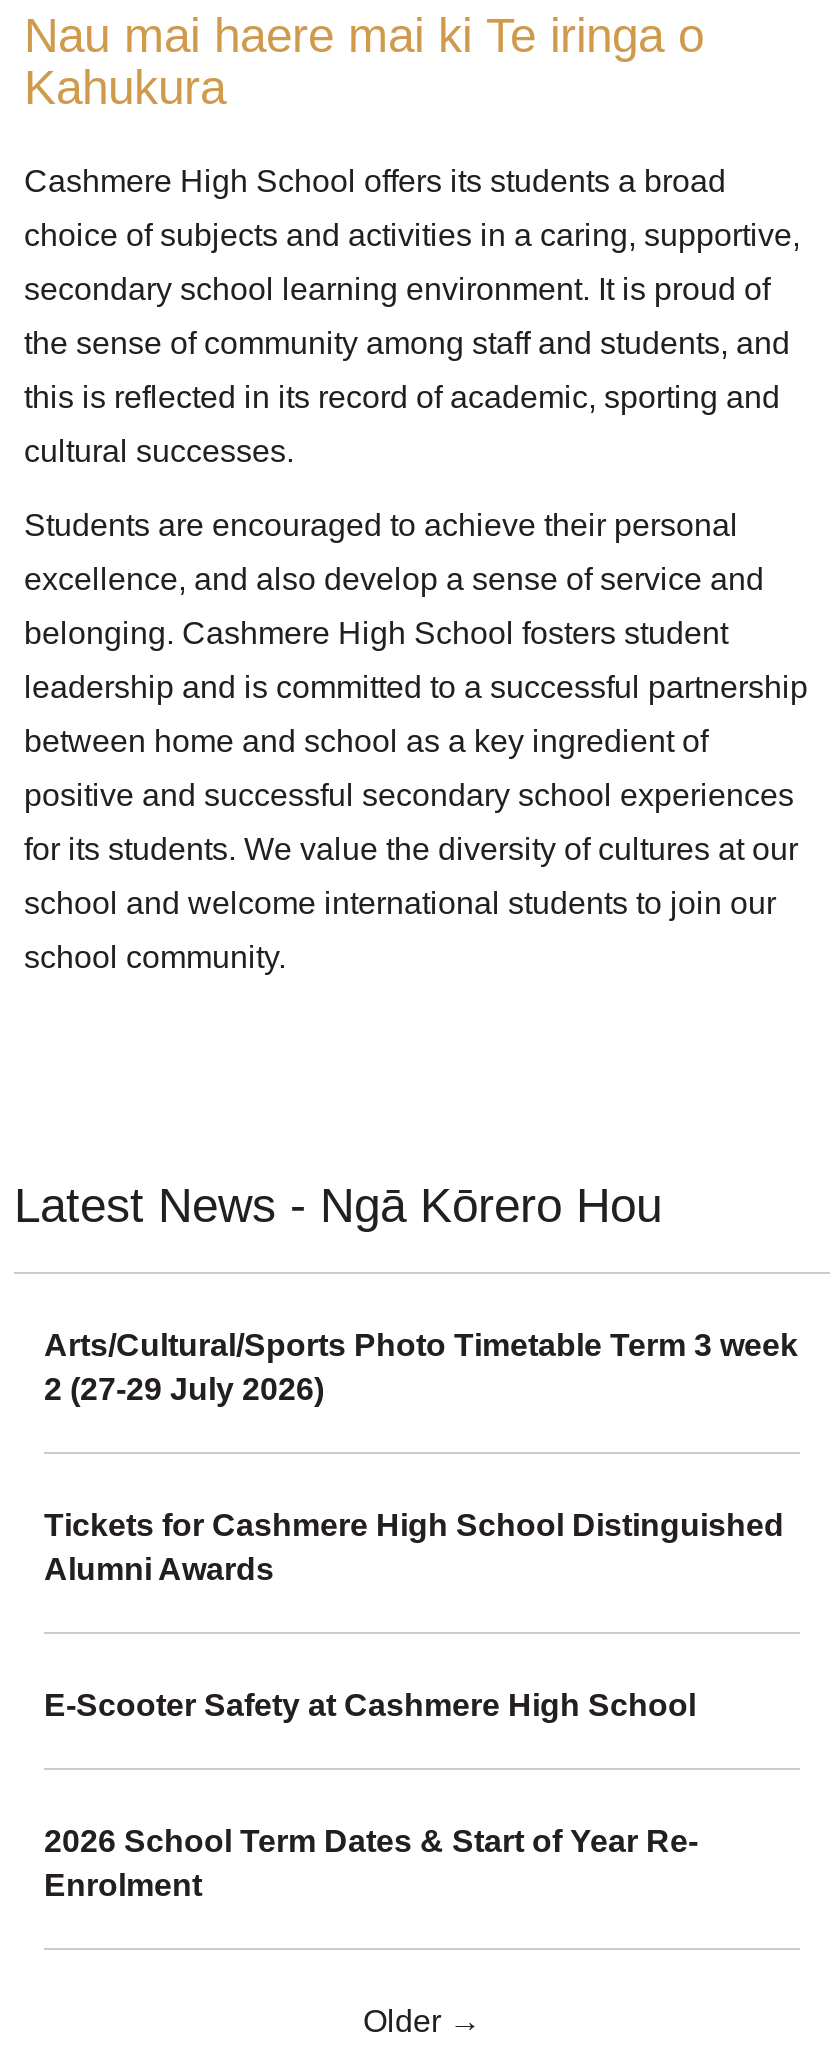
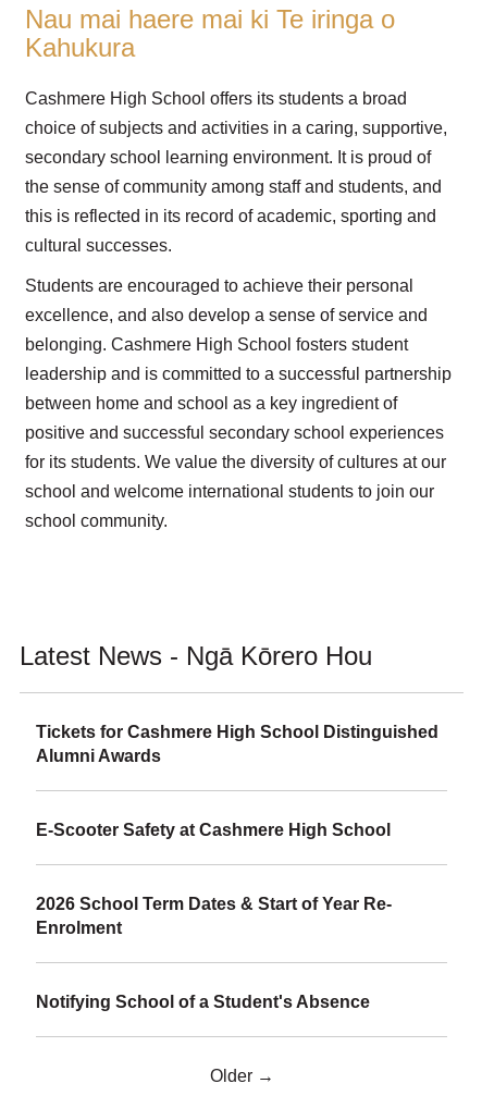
[44,1327,798,1405] Arts/Cultural/Sports Photo Timetable Term 3 week | 2 (27-29 July 2026) -> none
moved [44,1507,784,1901] -> [36,722,438,937]: Tickets for Cashmere High School Distinguished | Alumni Awards | E-Scooter Safety at Cashmere High School | 2026 School Term Dates & Start of Year Re- | Enrolment
none -> [36,992,370,1011] Notifying School of a Student's Absence

